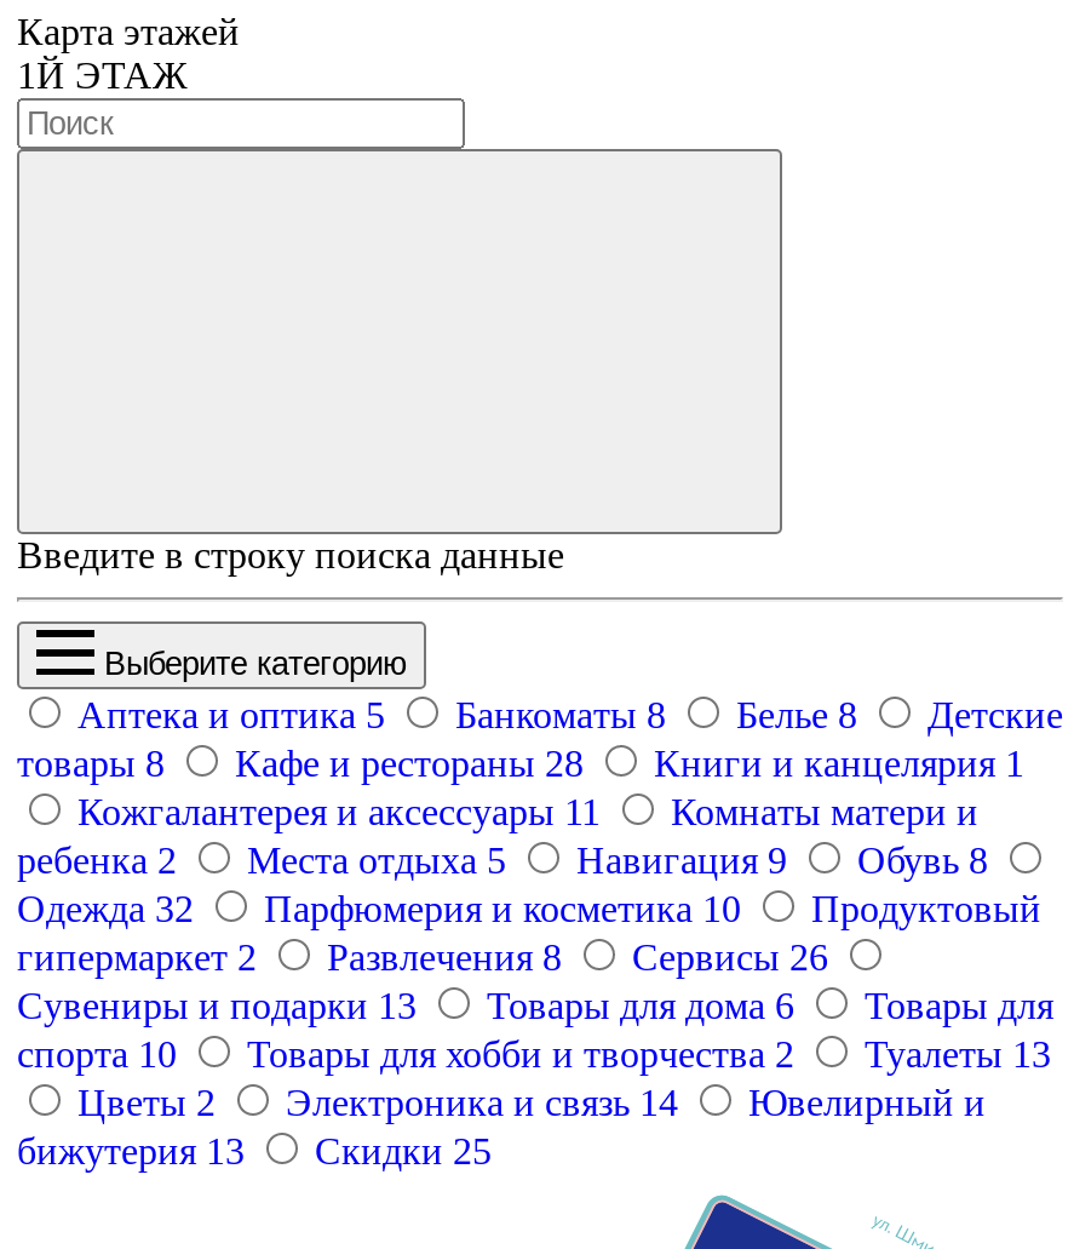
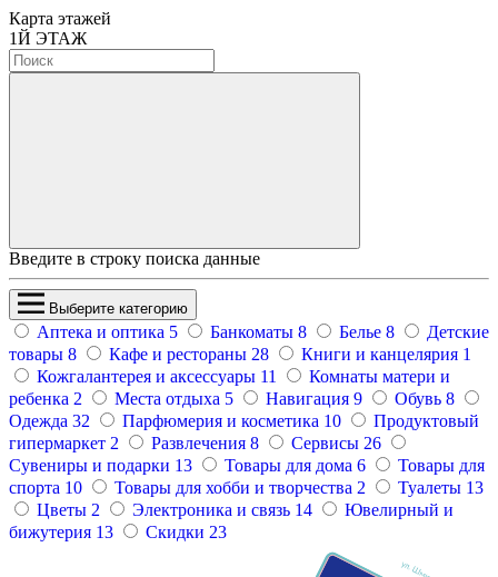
[17,1130,492,1171] бижутерия 13 Скидки 25 -> [9,523,227,541] бижутерия 13 Скидки 23

